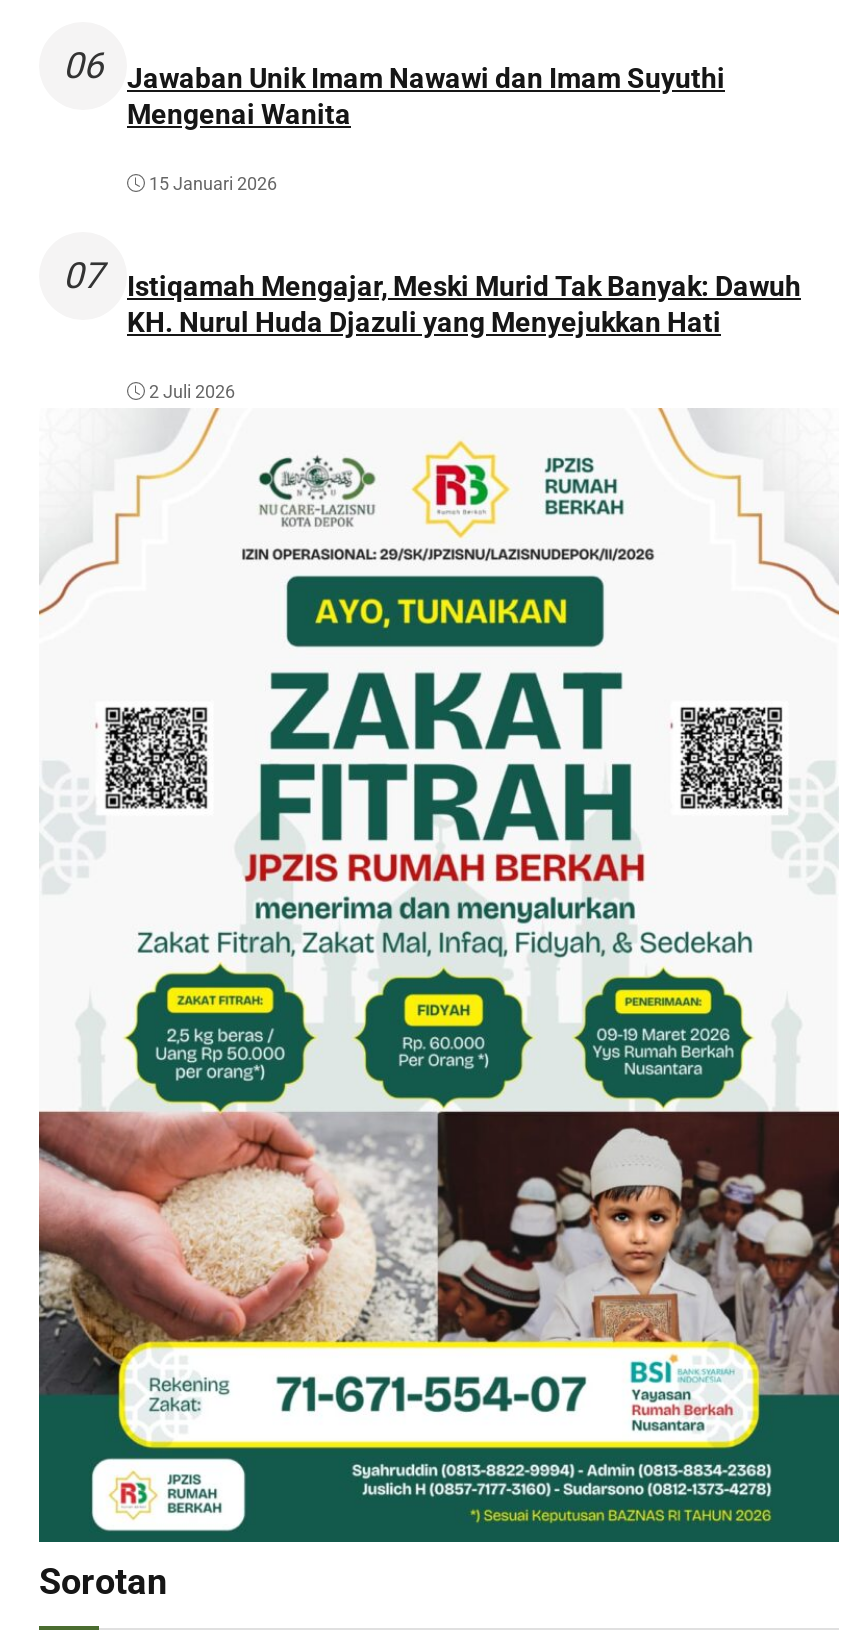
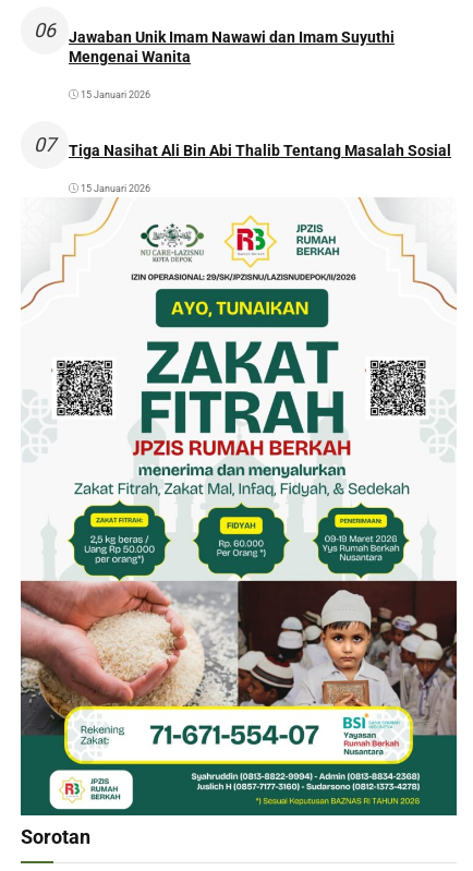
[127,270,801,338] Istiqamah Mengajar, Meski Murid Tak Banyak: Dawuh | KH. Nurul Huda Djazuli yang Menyejukkan Hati -> [69,142,451,159] Tiga Nasihat Ali Bin Abi Thalib Tentang Masalah Sosial
[149,382,235,402] 2 Juli 2026 -> [81,183,150,194] 15 Januari 2026

